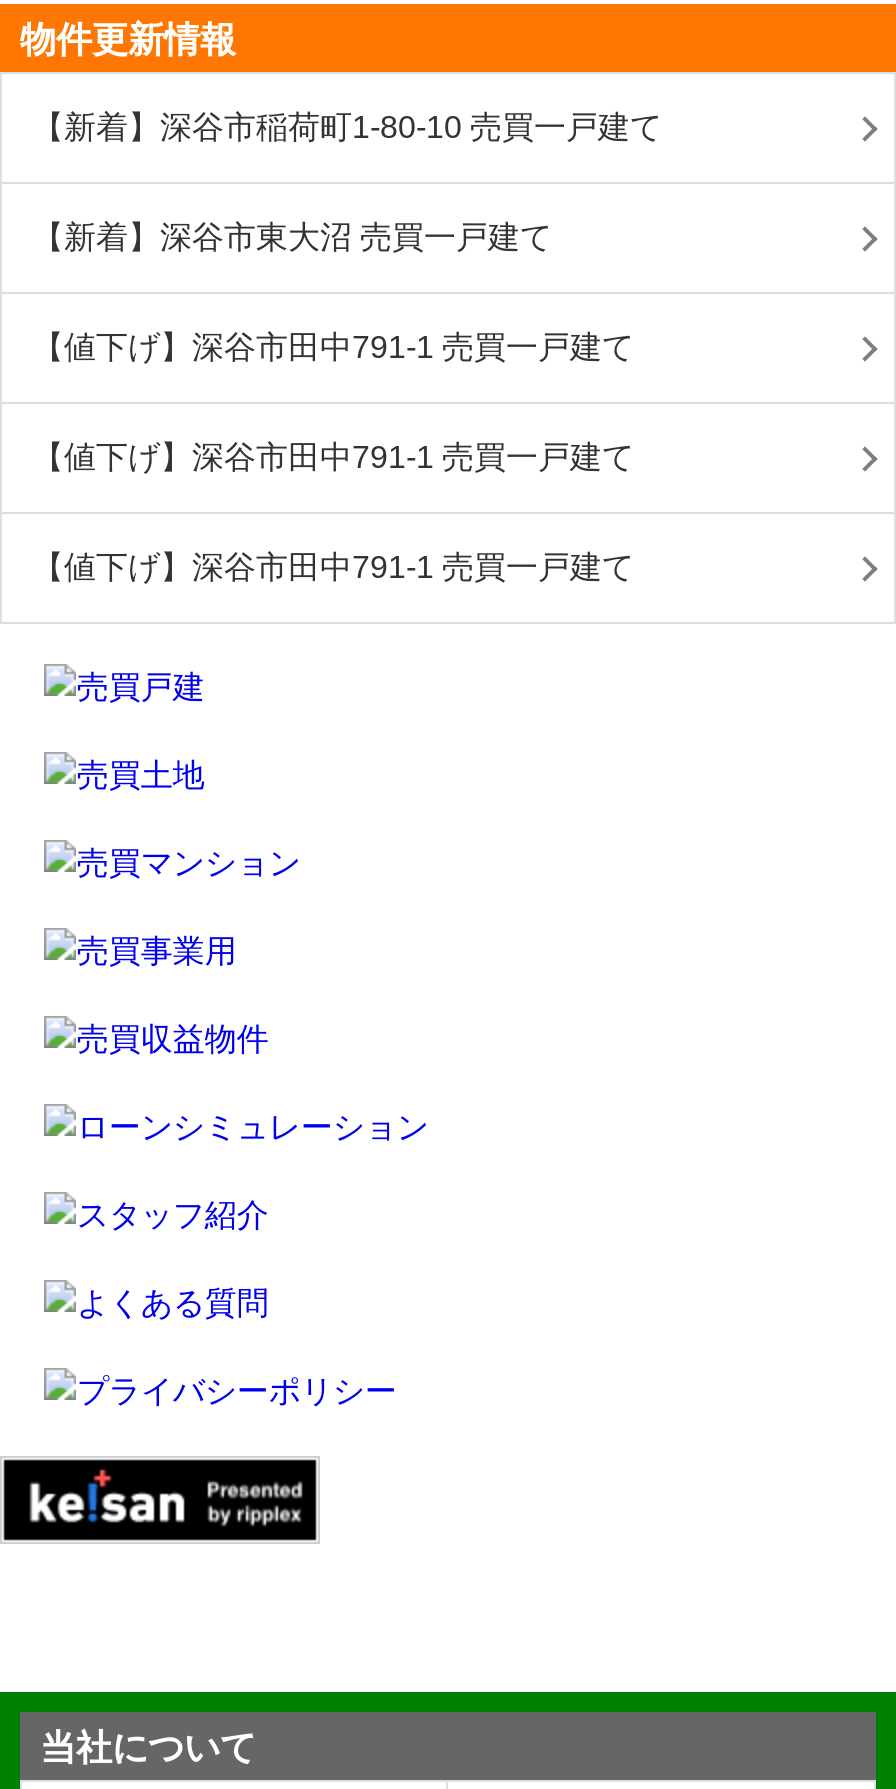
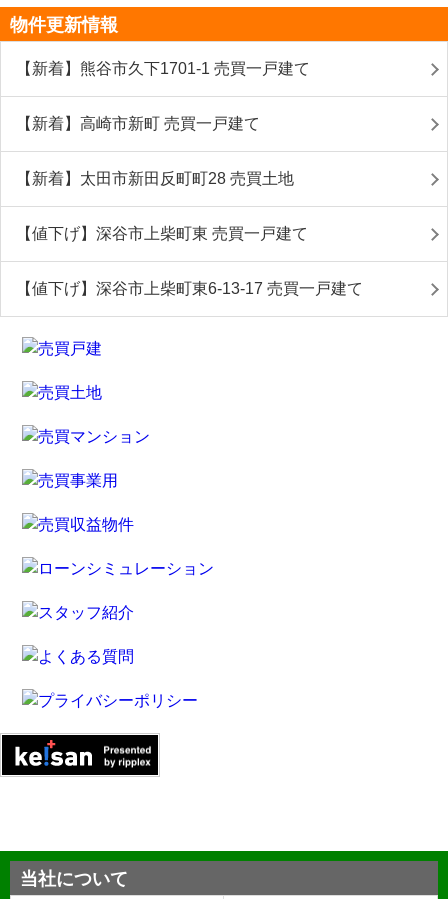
[32,109,662,143] 【新着】深谷市稲荷町1-80-10 売買一戸建て -> [16,59,310,76] 【新着】熊谷市久下1701-1 売買一戸建て
[32,219,552,253] 【新着】深谷市東大沼 売買一戸建て -> [16,114,260,131] 【新着】高崎市新町 売買一戸建て
[32,329,634,363] 【値下げ】深谷市田中791-1 売買一戸建て -> [16,169,294,186] 【新着】太田市新田反町町28 売買土地
[32,439,634,473] 【値下げ】深谷市田中791-1 売買一戸建て -> [16,224,308,241] 【値下げ】深谷市上柴町東 売買一戸建て
[32,549,634,583] 【値下げ】深谷市田中791-1 売買一戸建て -> [16,279,363,296] 【値下げ】深谷市上柴町東6-13-17 売買一戸建て

